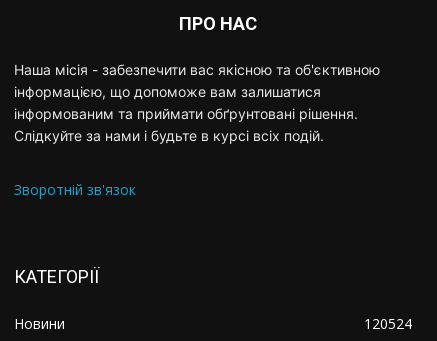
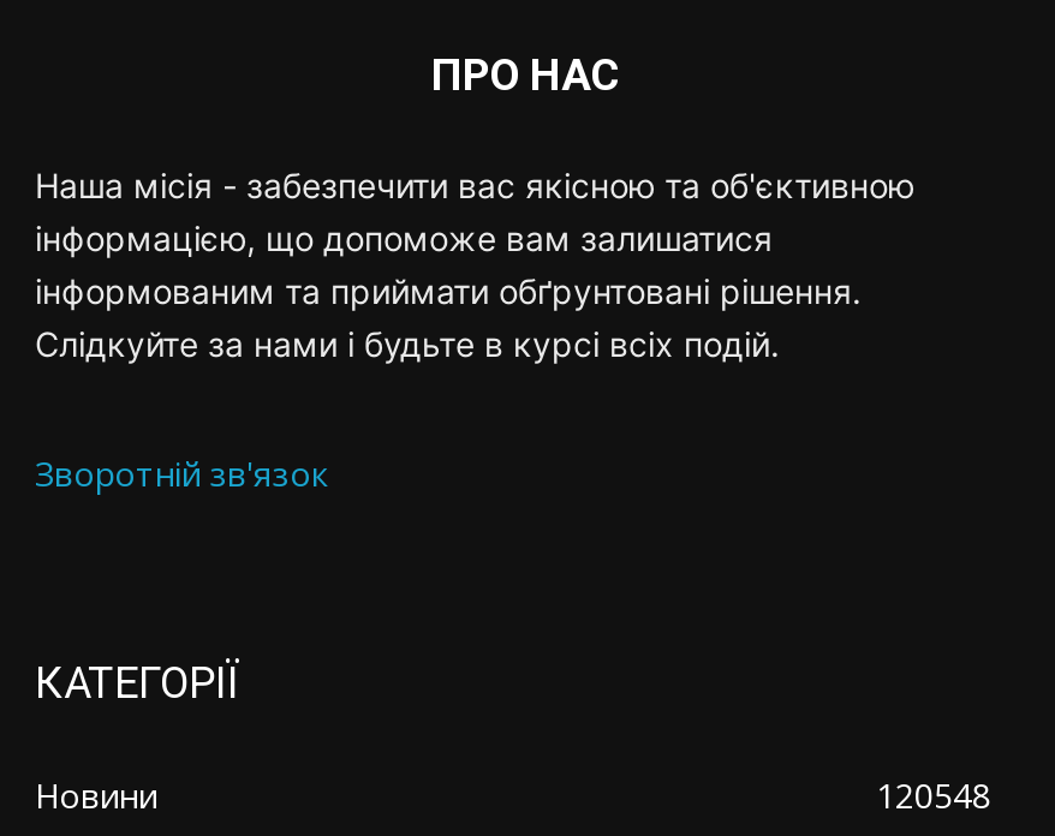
[364,314,412,333] 120524 -> [876,773,991,819] 120548

